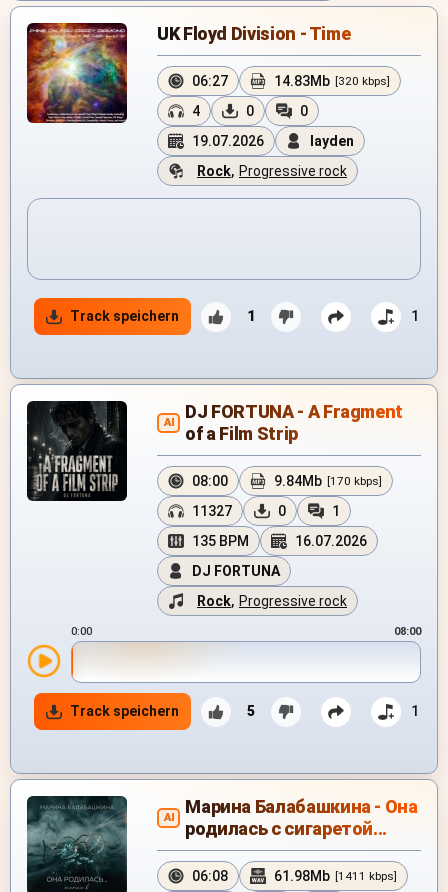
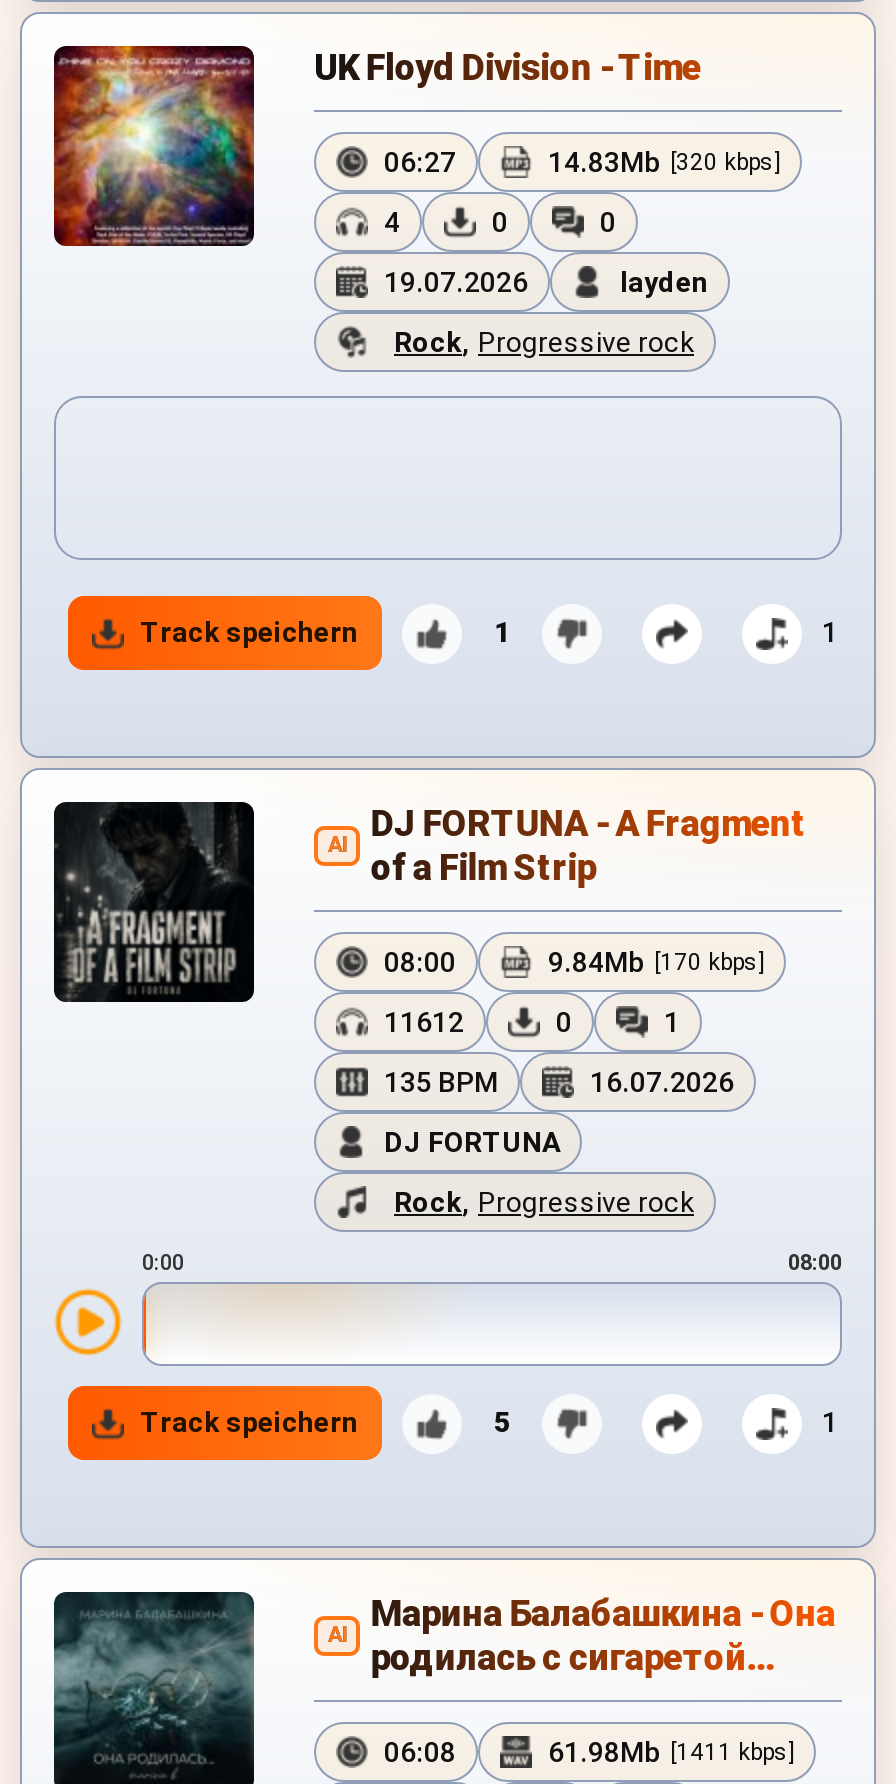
[192,503,232,519] 11327 -> [384,1006,464,1038] 11612

